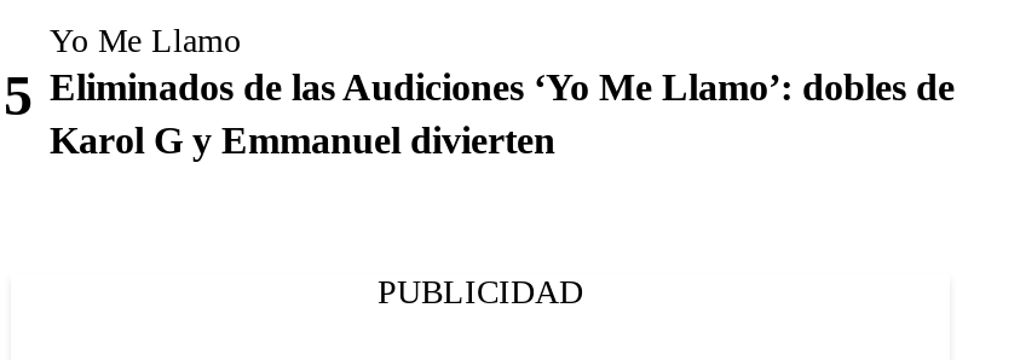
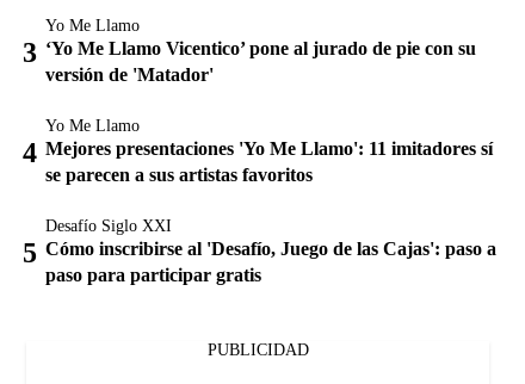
[50,66,955,161] Eliminados de las Audiciones ‘Yo Me Llamo’: dobles de | Karol G y Emmanuel divierten -> [45,38,496,285] ‘Yo Me Llamo Vicentico’ pone al jurado de pie con su | versión de 'Matador' | Yo Me Llamo | Mejores presentaciones 'Yo Me Llamo': 11 imitadores sí | se parecen a sus artistas favoritos | Desafío Siglo XXI | Cómo inscribirse al 'Desafío, Juego de las Cajas': paso a | paso para participar gratis

